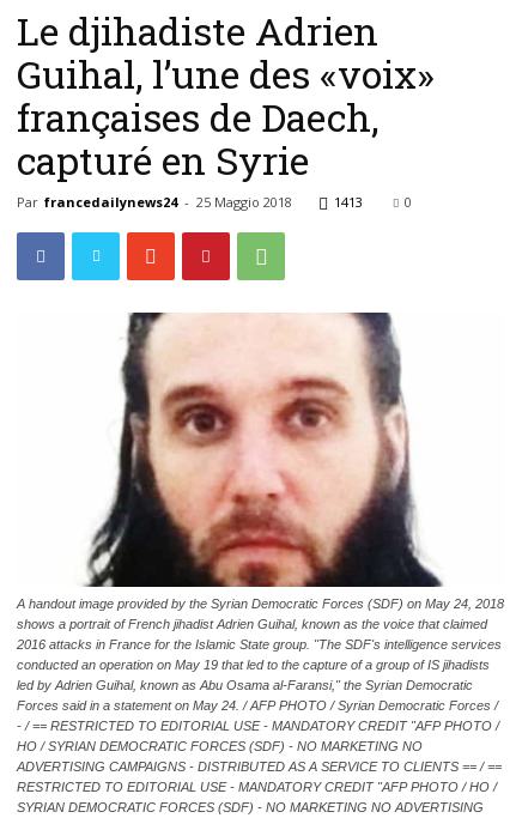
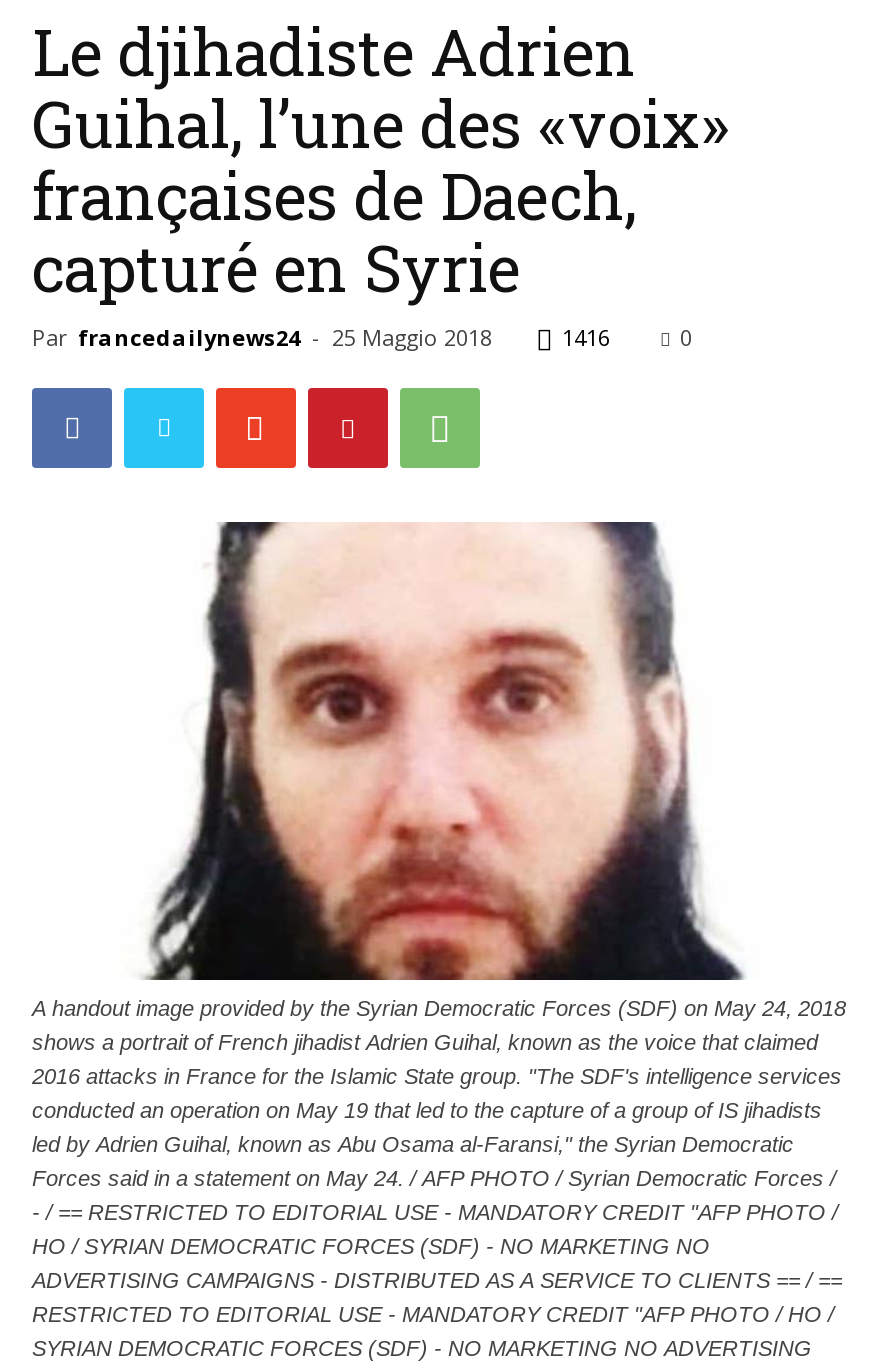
[334,193,363,211] 1413 -> [562,322,610,352] 1416

